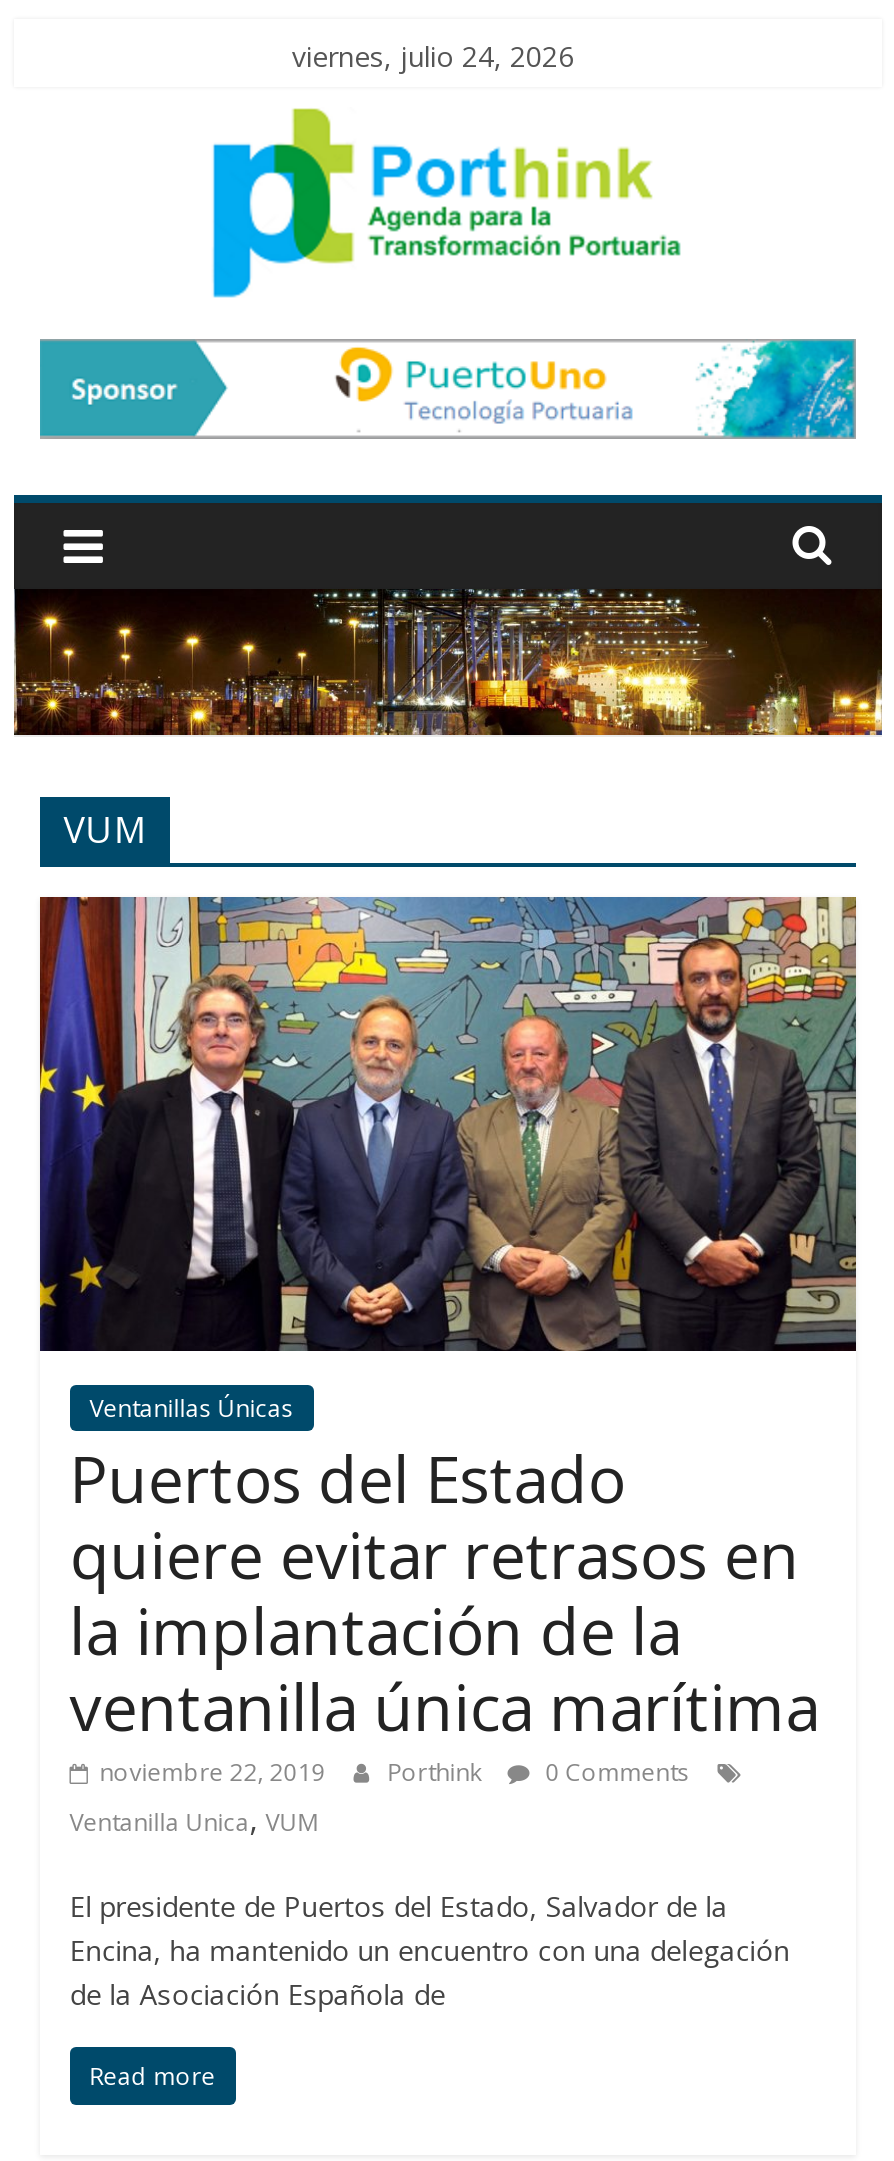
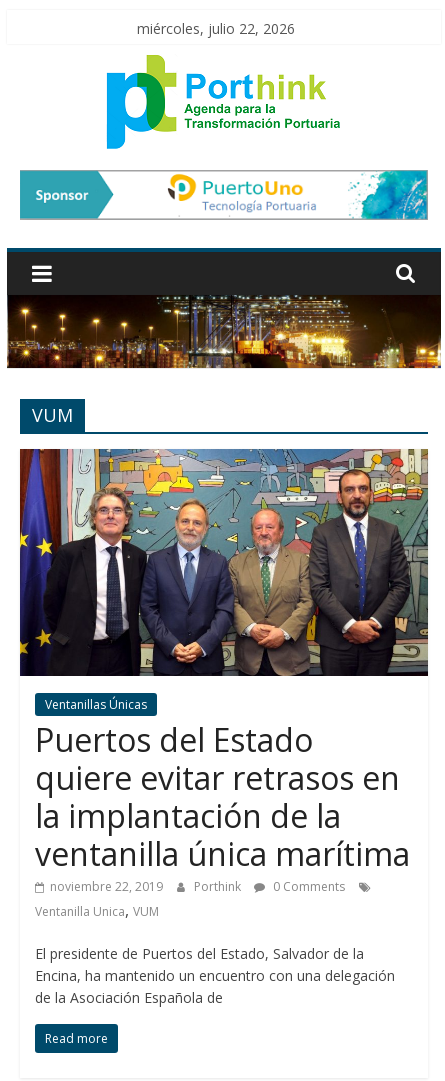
[292,37,574,75] viernes, julio 24, 2026 -> [137,19,295,38] miércoles, julio 22, 2026

